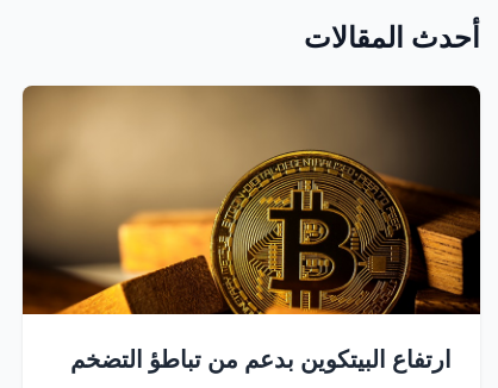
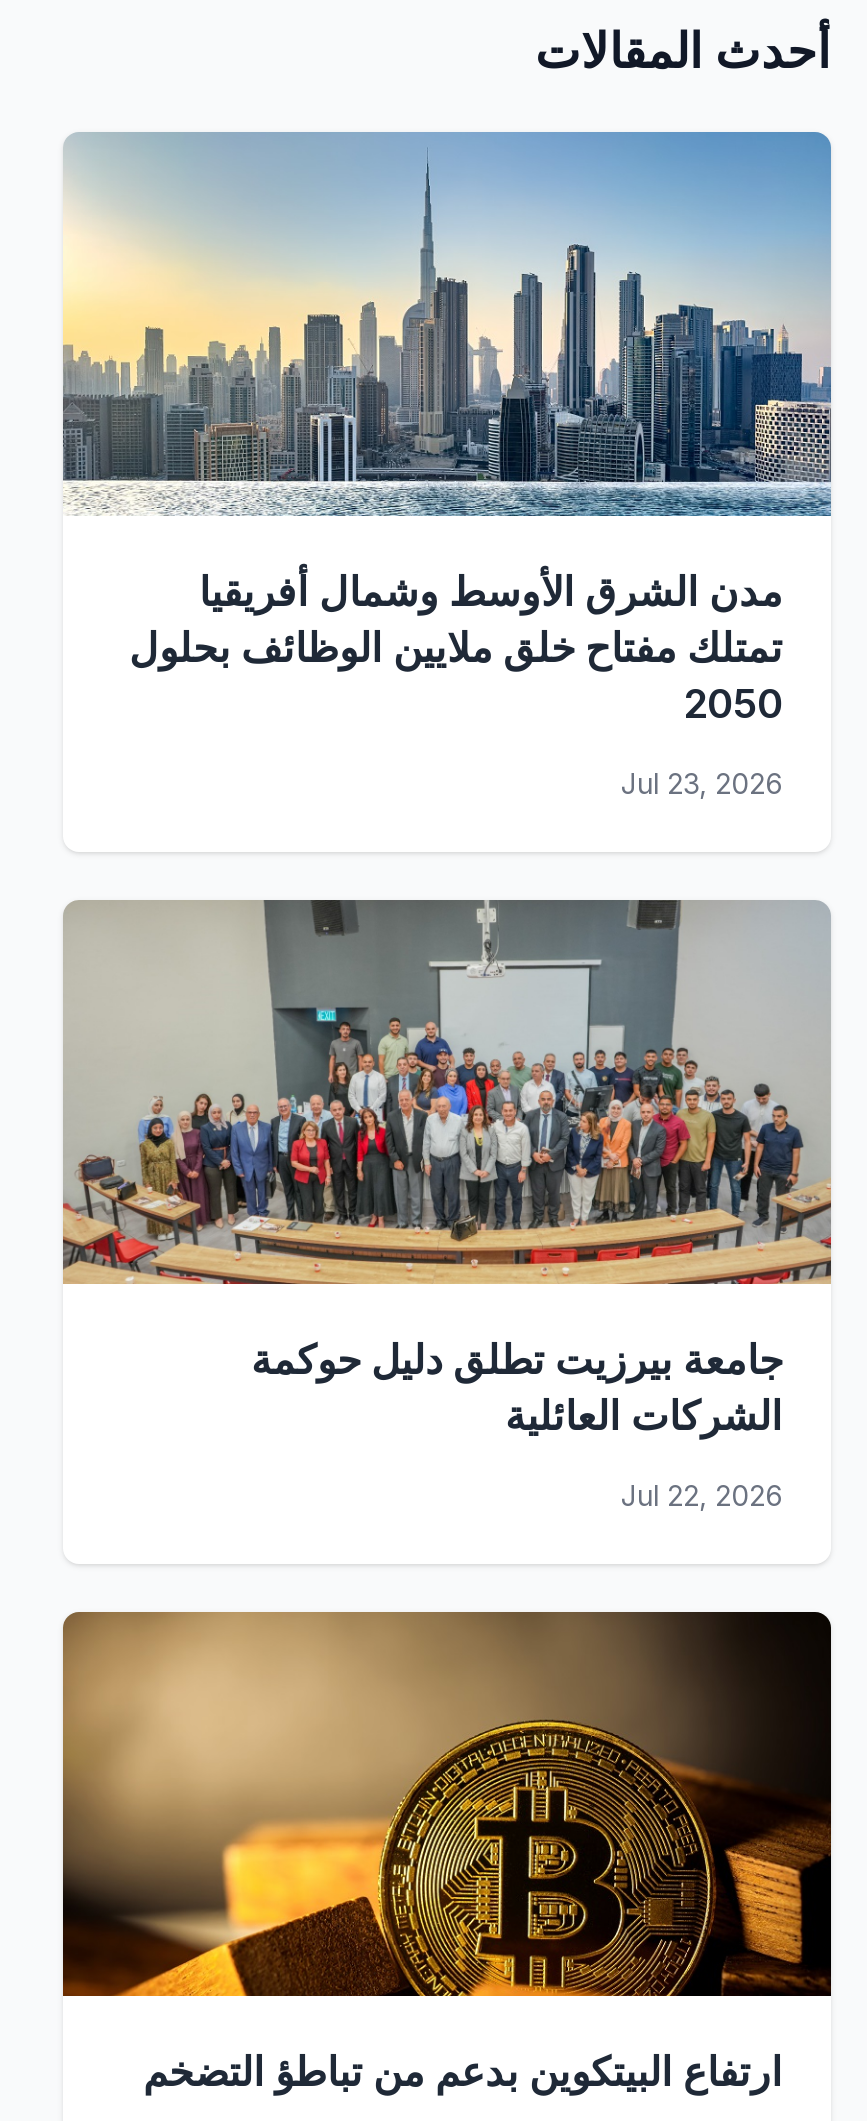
none -> [61,130,833,800] [image] | مدن الشرق الأوسط وشمال أفريقيا | تمتلك مفتاح خلق ملايين الوظائف بحلول | 2050 | Jul 23, 2026
none -> [61,898,833,1512] [image] | جامعة بيرزيت تطلق دليل حوكمة | الشركات العائلية | Jul 22, 2026

